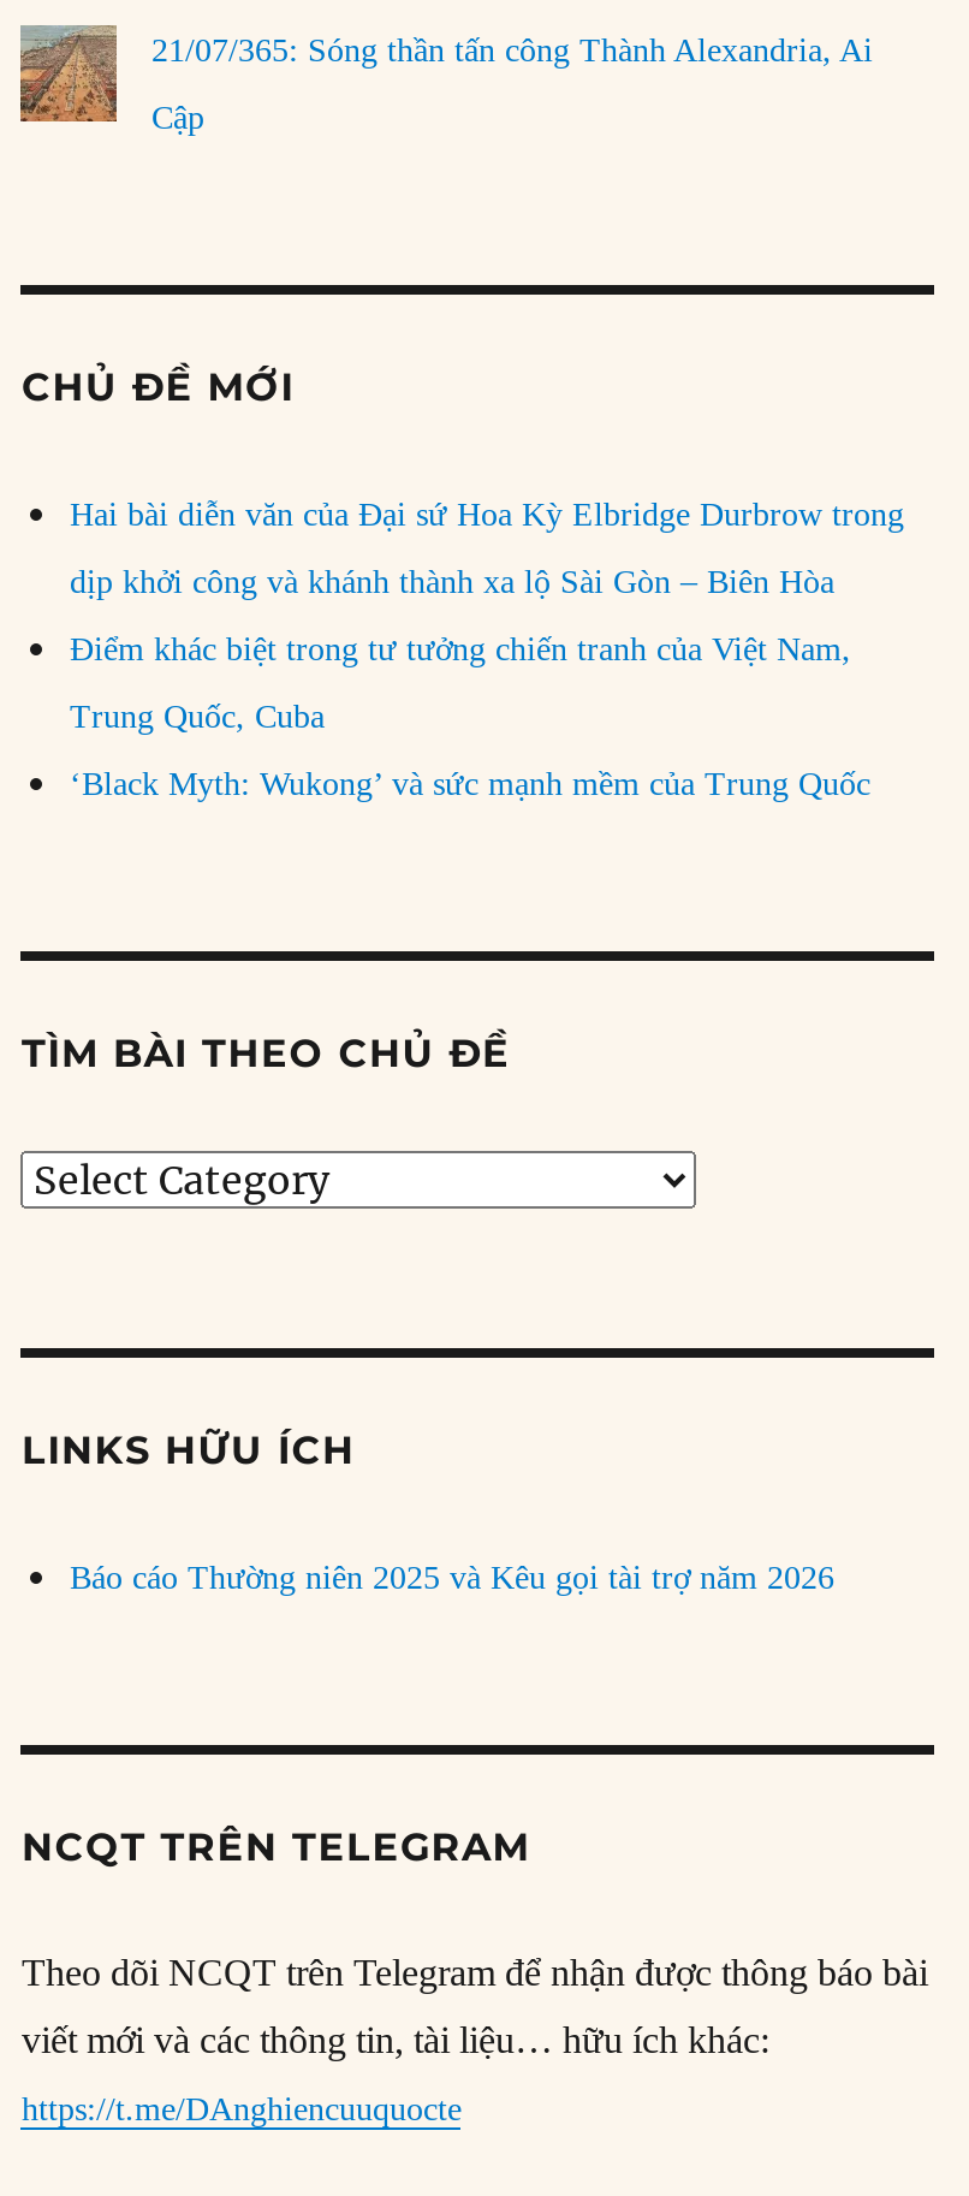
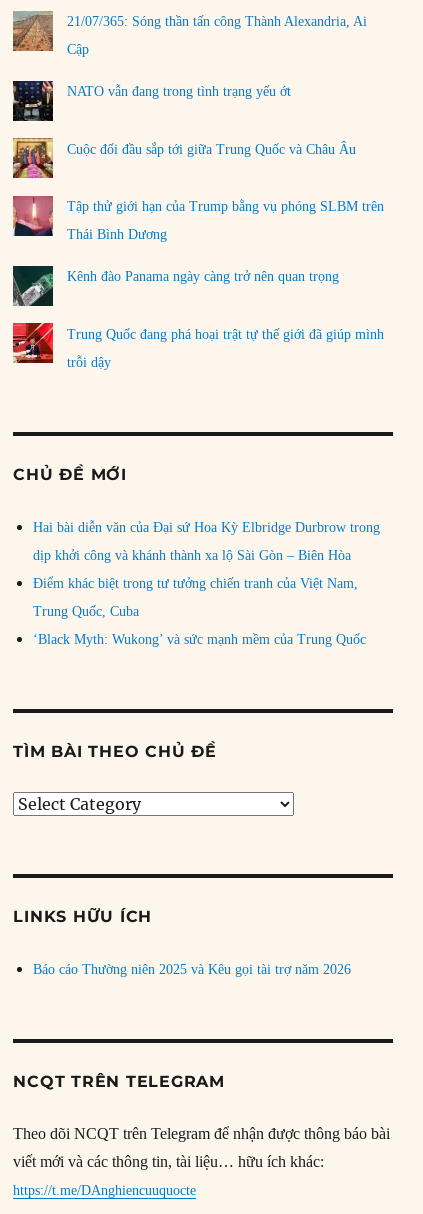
none -> [12,80,291,122] [image] | NATO vẫn đang trong tình trạng yếu ớt
none -> [12,137,356,179] [image] | Cuộc đối đầu sắp tới giữa Trung Quốc và Châu Âu
none -> [12,195,384,284] [image] | Tập thử giới hạn của Trump bằng vụ phóng SLBM trên | Thái Bình Dương | Kênh đào Panama ngày càng trở nên quan trọng
none -> [12,265,384,370] [image] | Trung Quốc đang phá hoại trật tự thế giới đã giúp mình | trỗi dậy
none -> [12,322,53,364] [image]

